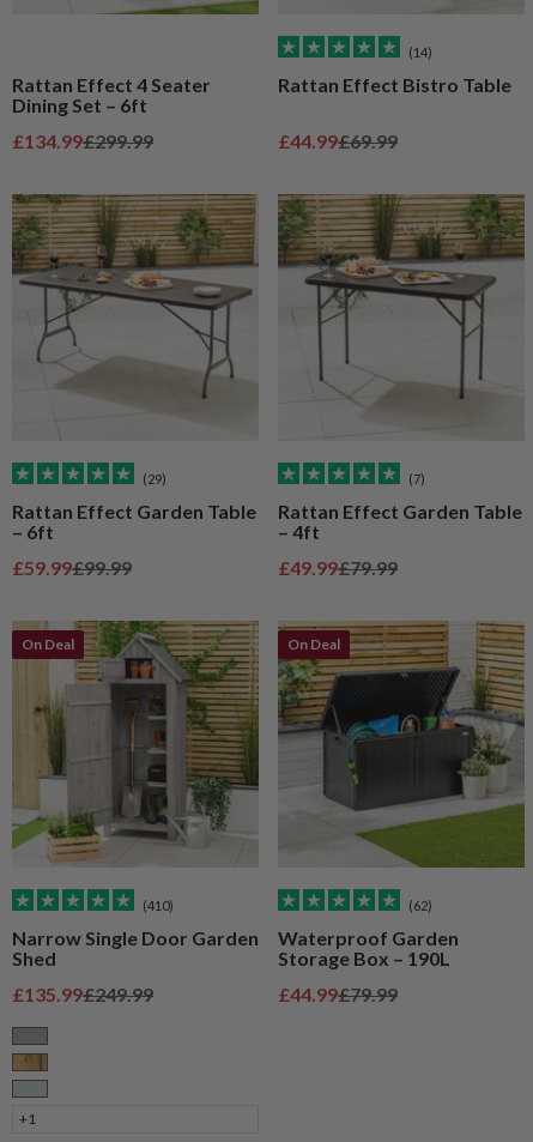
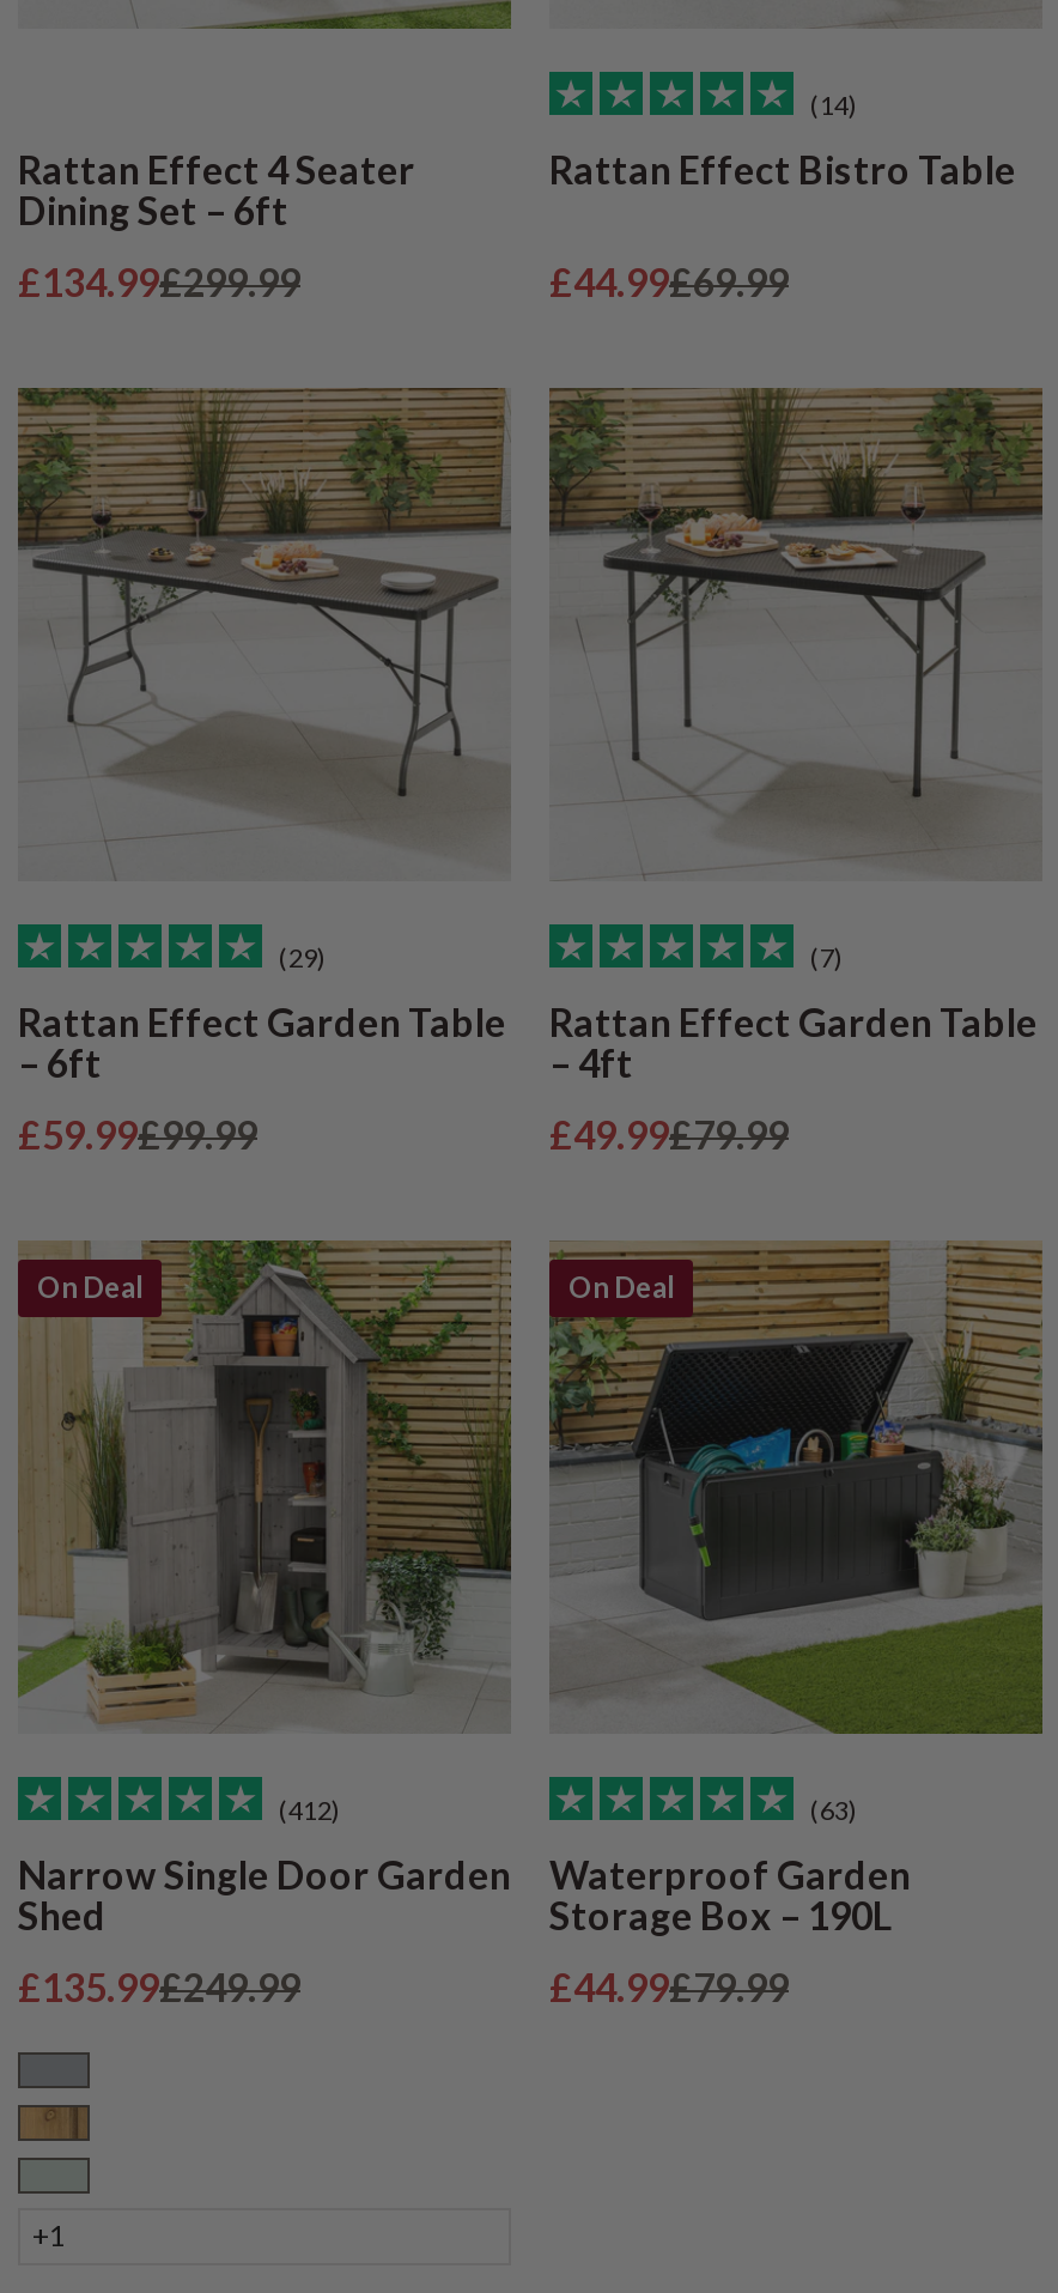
[143,897,174,913] (410) -> [279,1793,341,1825] (412)
[408,897,432,913] (62) -> [810,1793,858,1825] (63)

